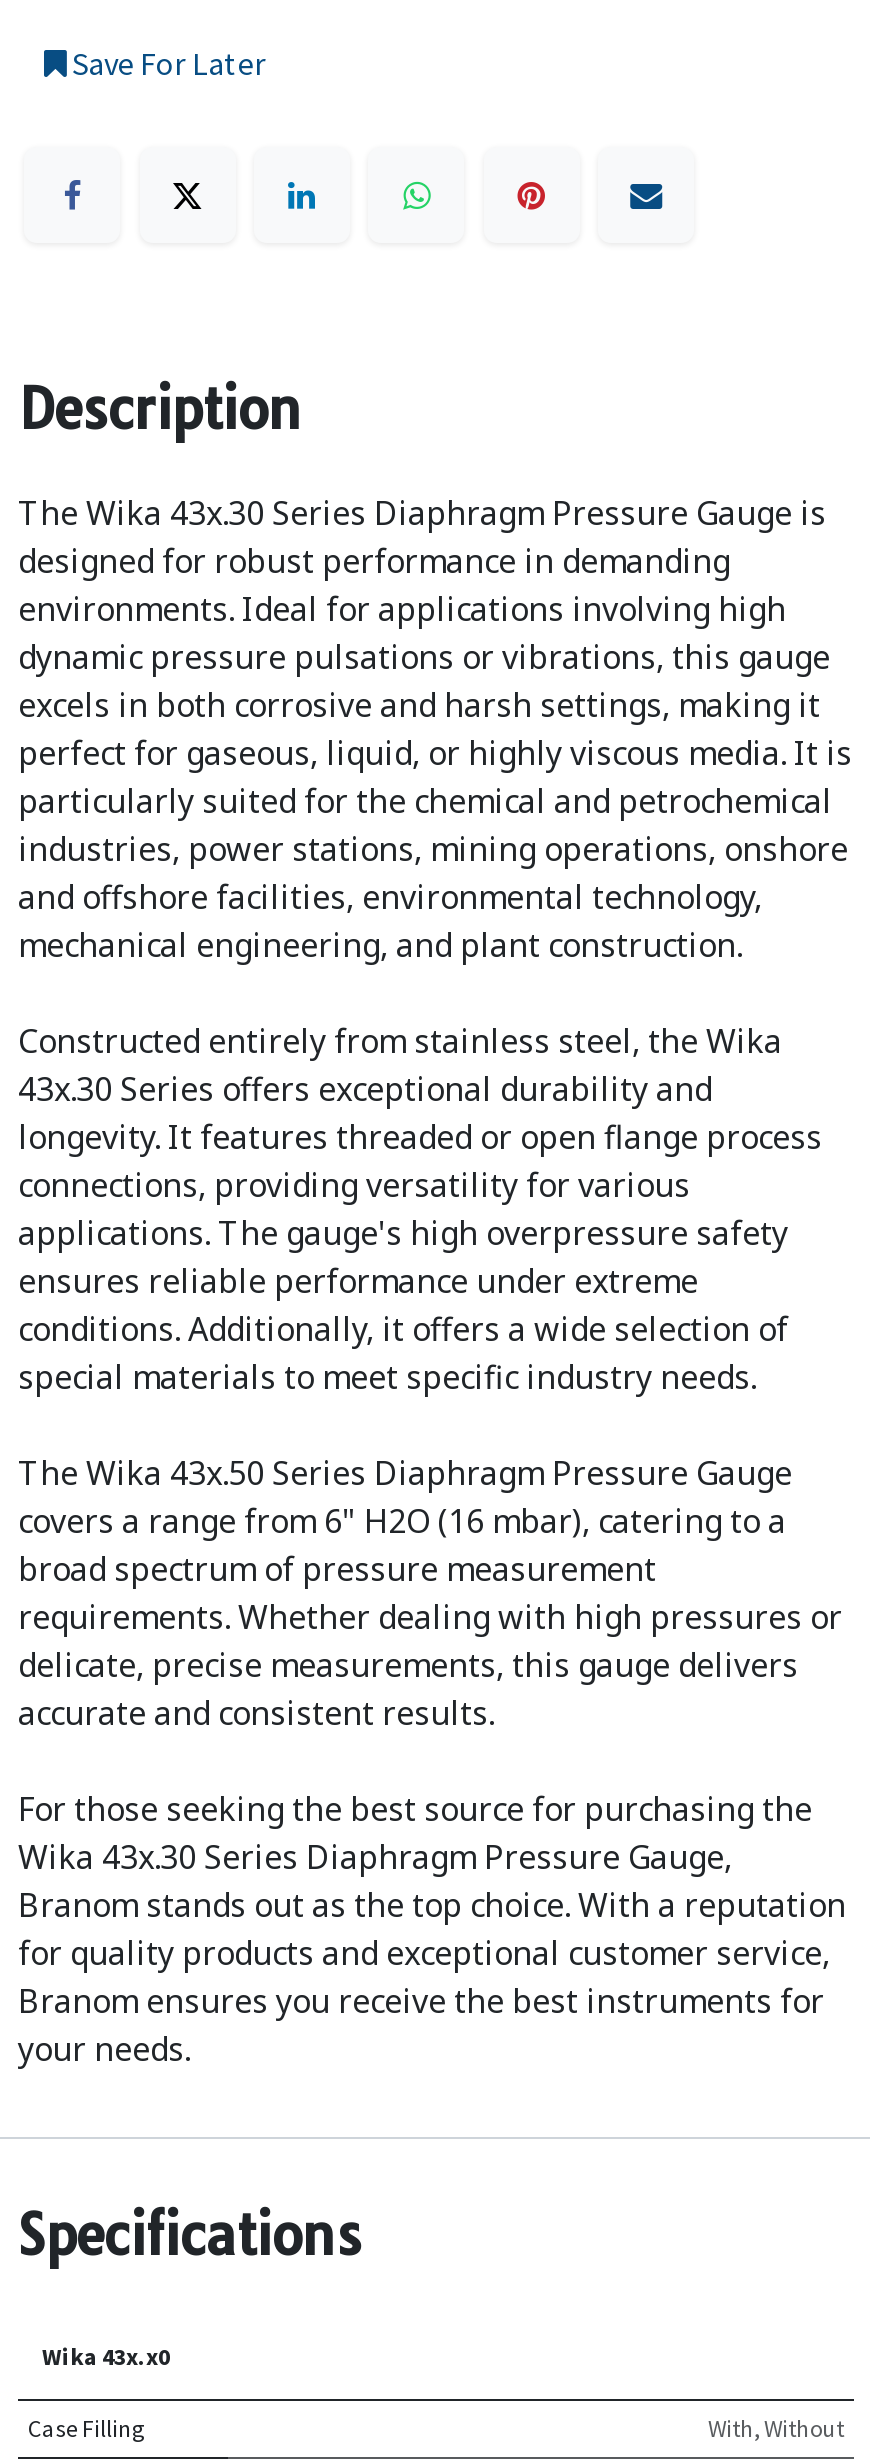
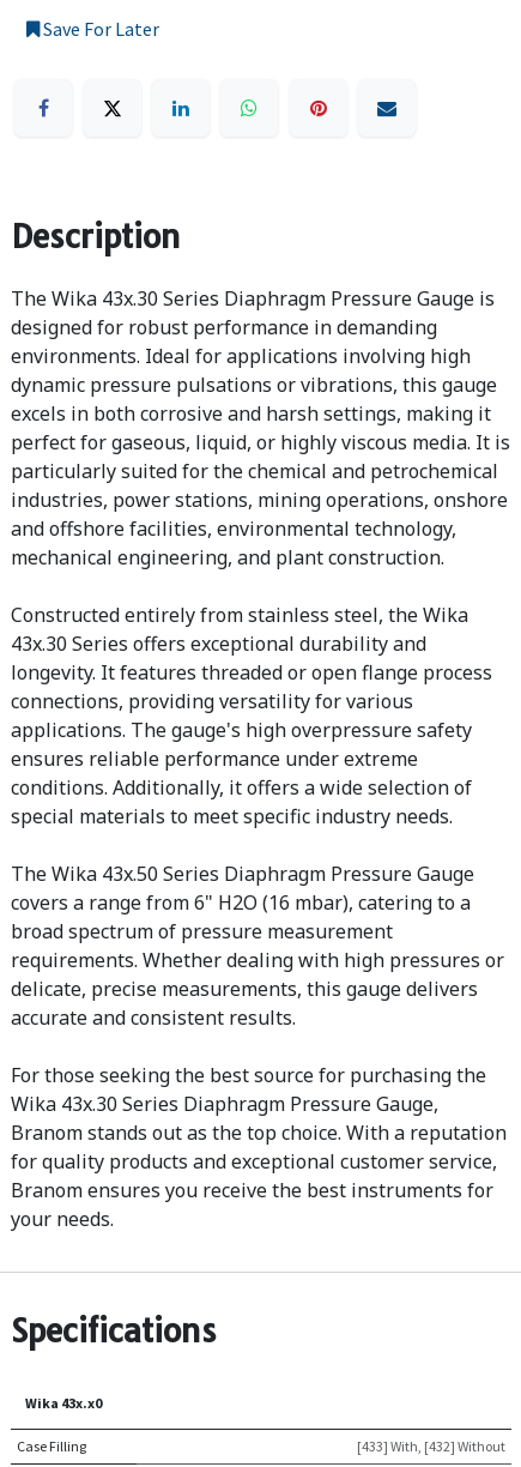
[708,2413,844,2443] With,Without -> [357,1437,505,1455] [433] With,[432] Without

